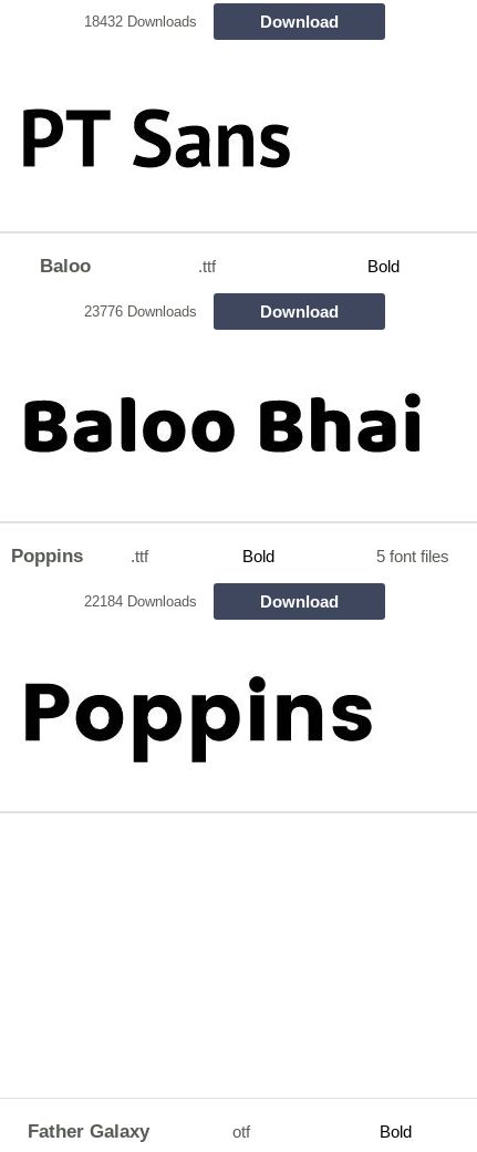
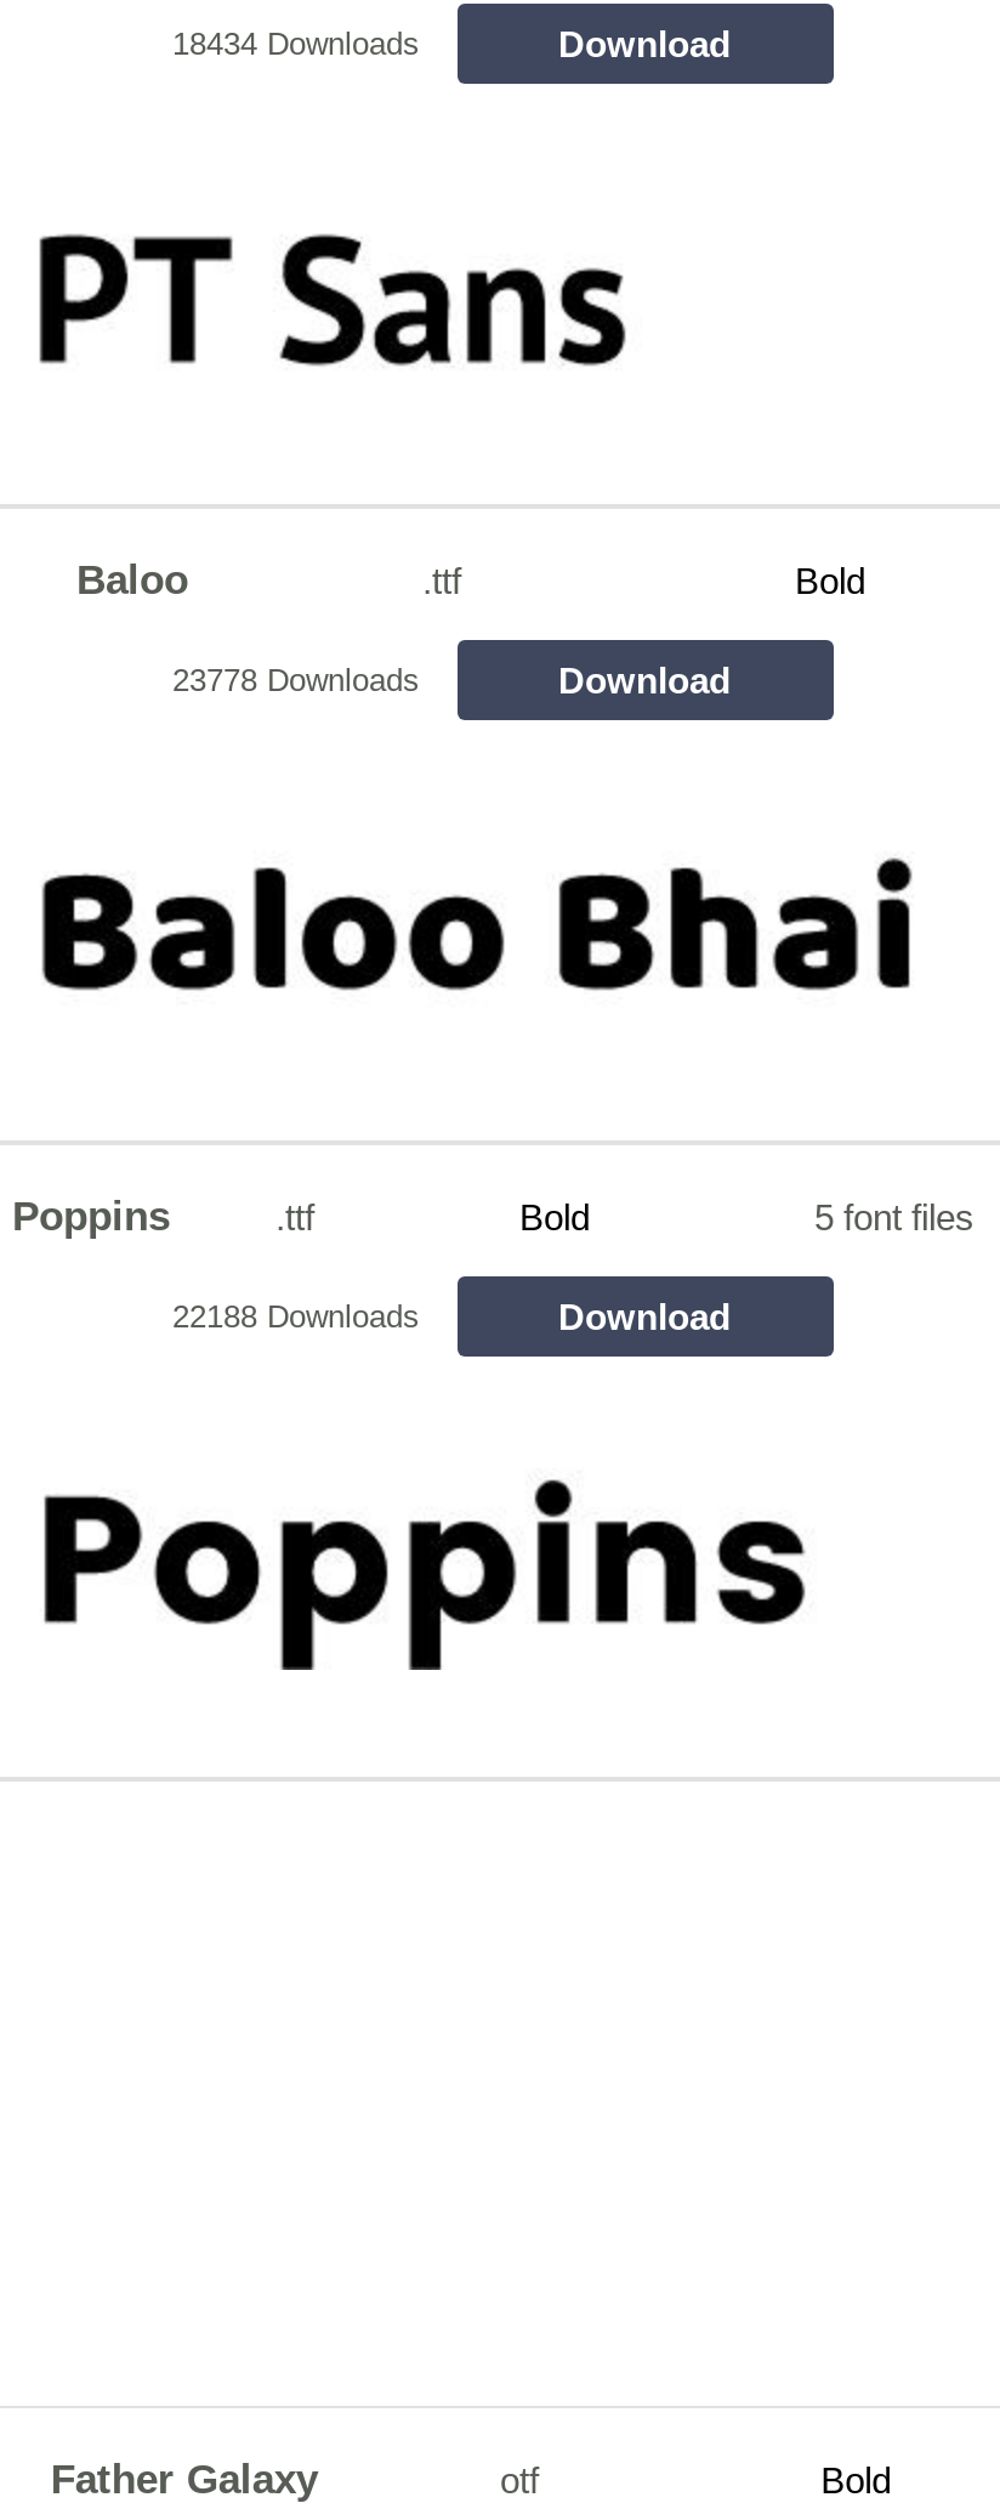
[84,13,196,30] 18432 Downloads -> [172,25,420,61] 18434 Downloads
[84,303,196,320] 23776 Downloads -> [172,661,420,698] 23778 Downloads
[84,593,196,610] 22184 Downloads -> [172,1298,420,1334] 22188 Downloads

